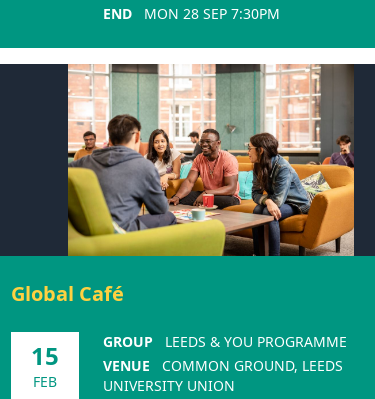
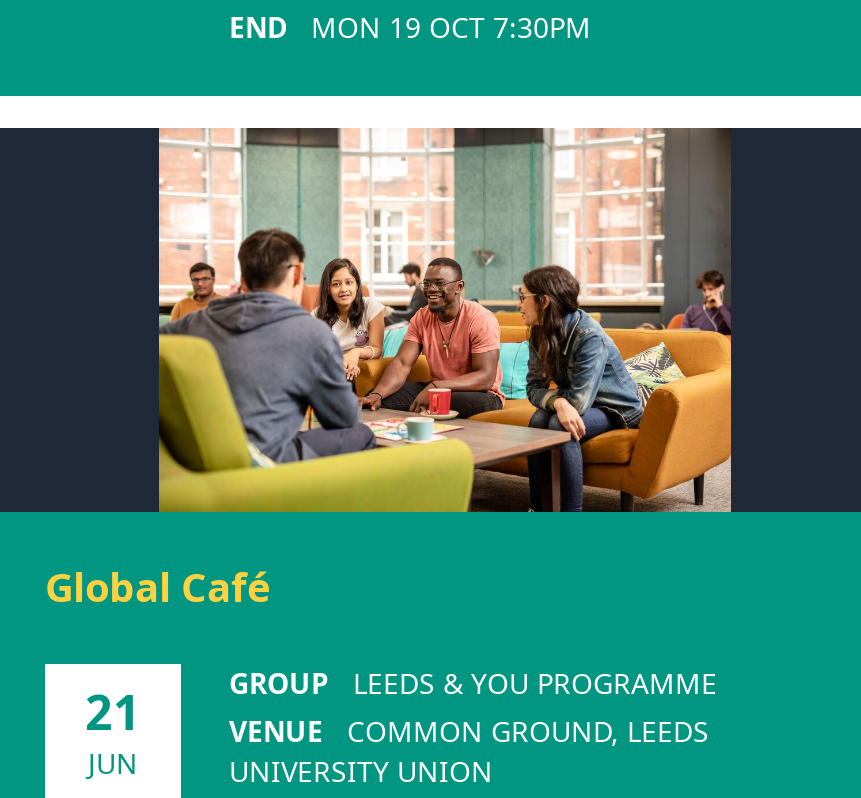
[103,4,280,23] END MON 28 SEP 7:30PM -> [229,8,591,46] END MON 19 OCT 7:30PM
[31,339,59,391] 15 | FEB -> [85,678,141,782] 21 | JUN

